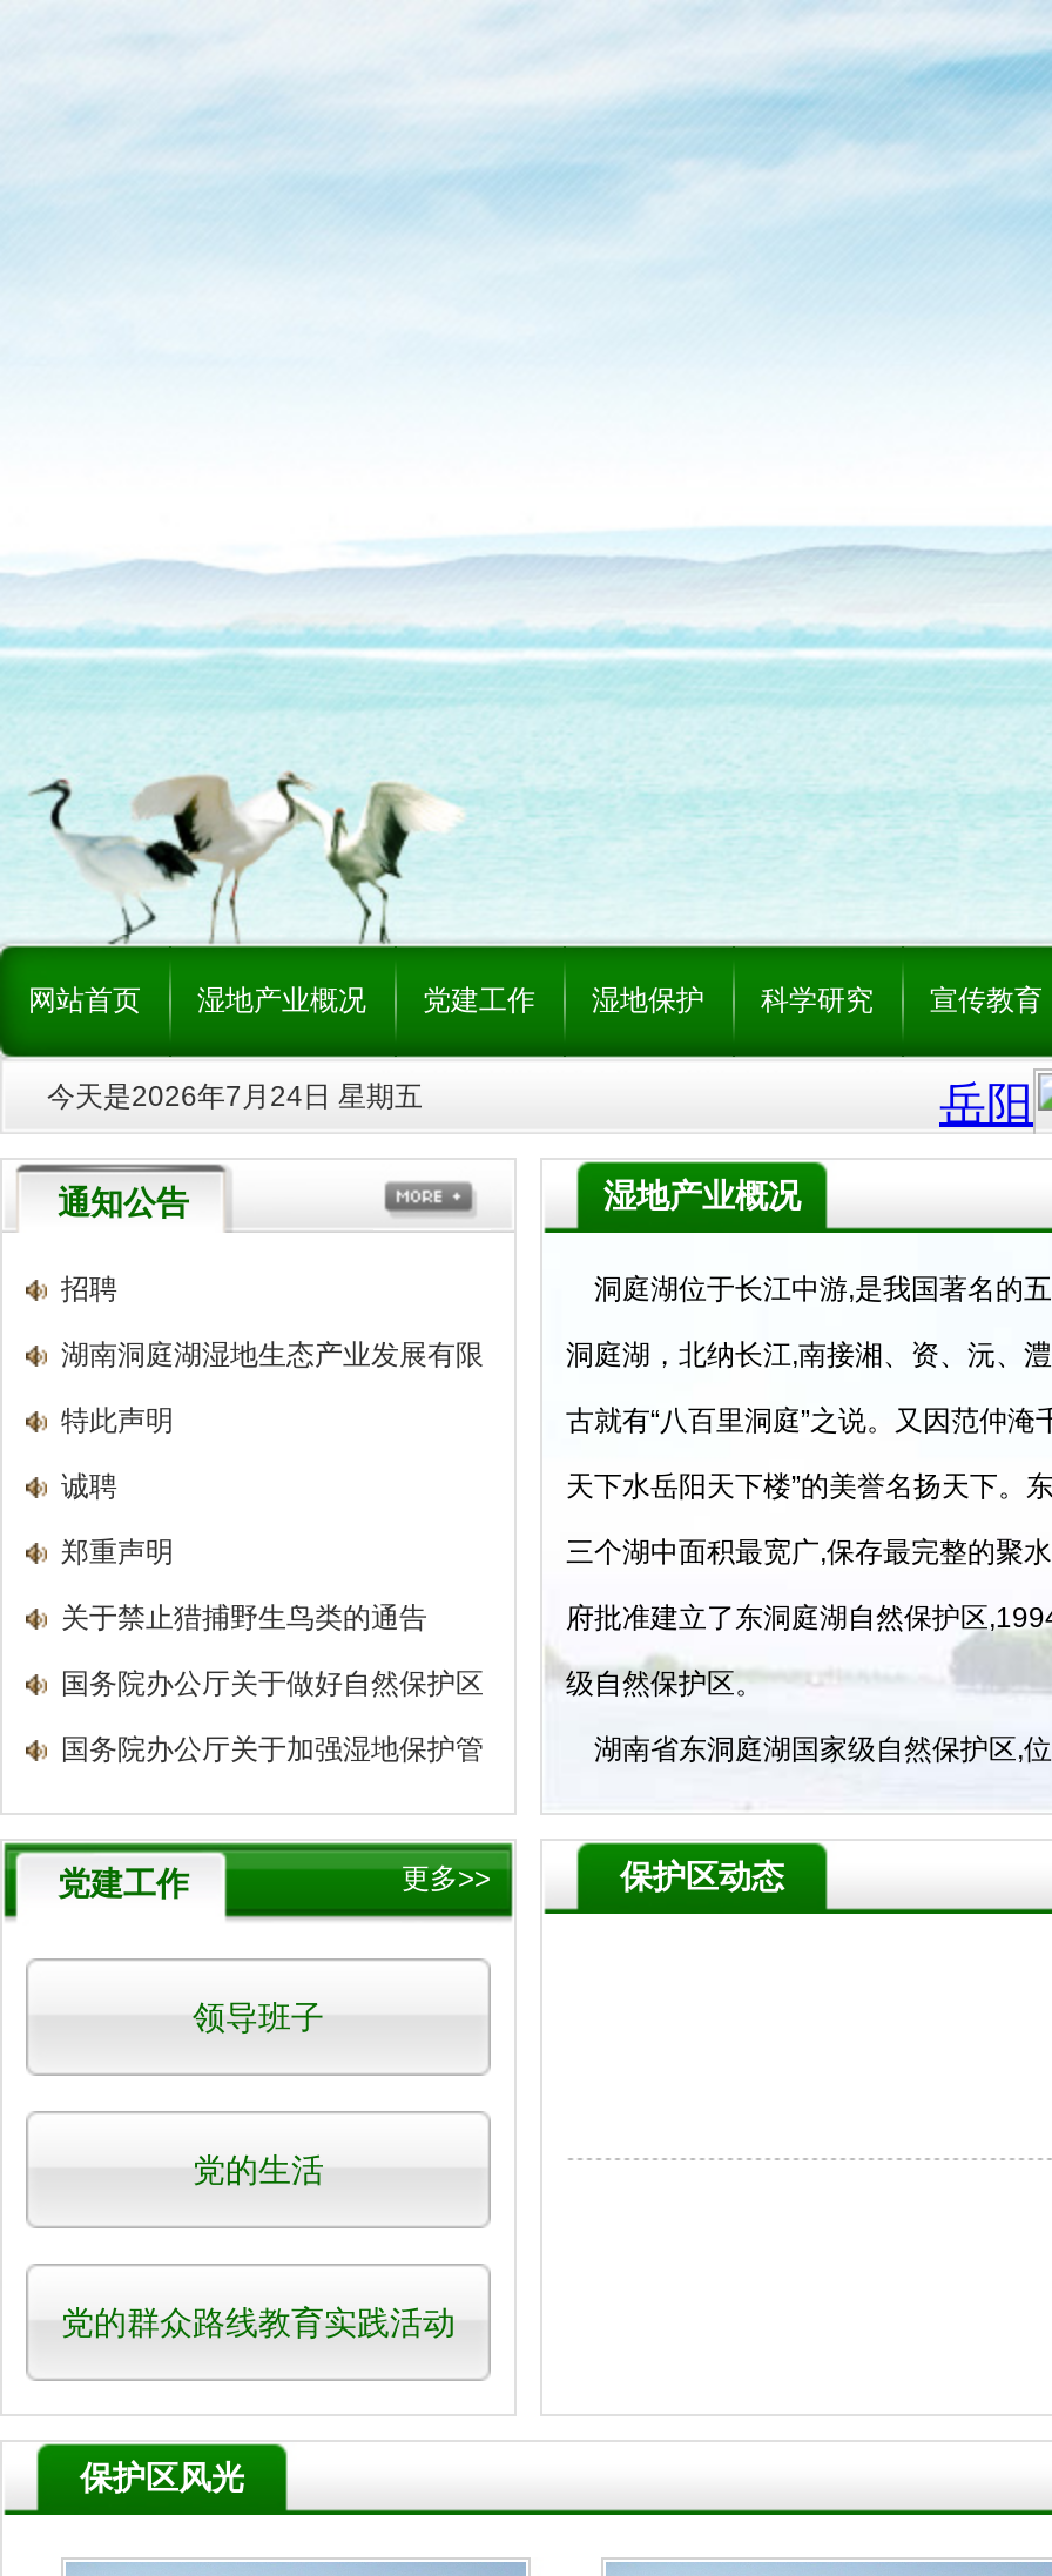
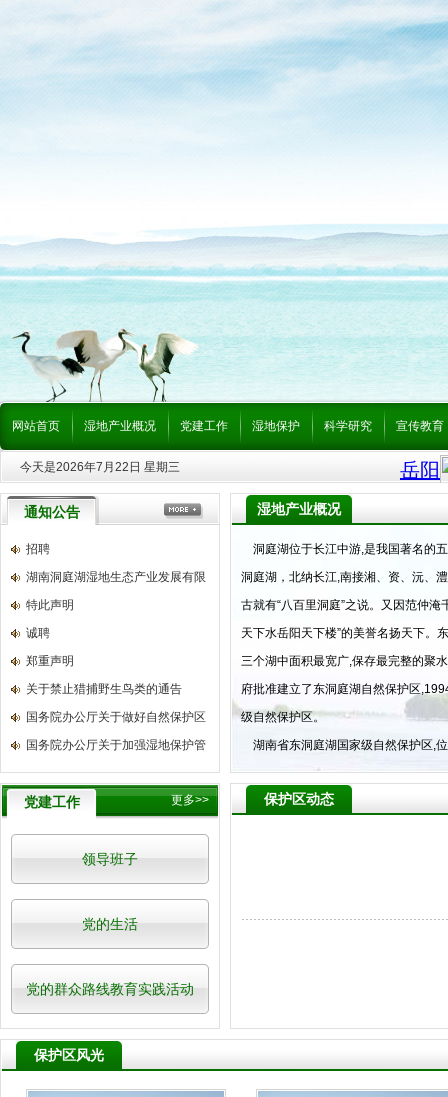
[47,1080,423,1113] 今天是2026年7月24日 星期五 -> [20,460,180,474] 今天是2026年7月22日 星期三

